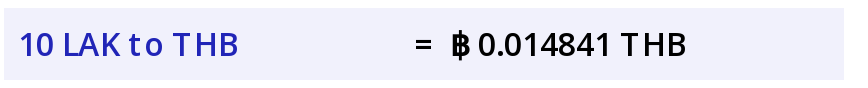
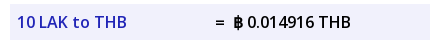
[414,22,686,66] = ฿ 0.014841 THB -> [215,11,351,33] = ฿ 0.014916 THB

